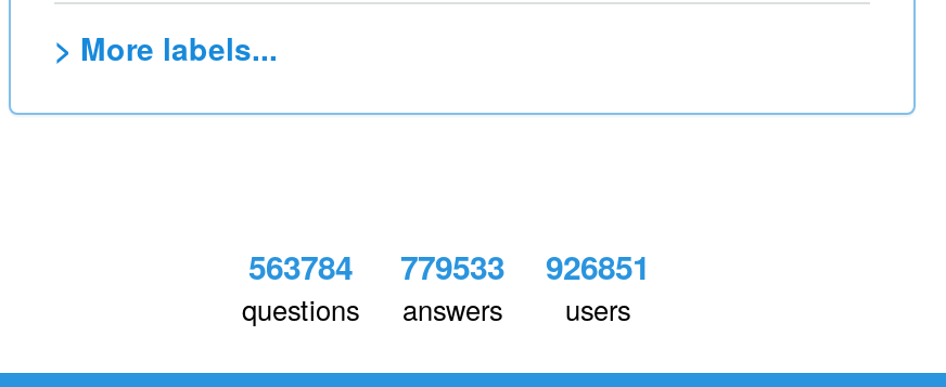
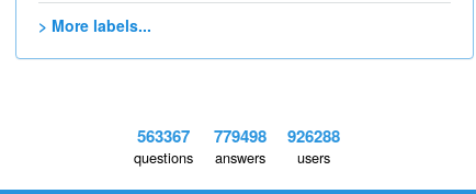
[248,243,353,291] 563784 -> [137,124,189,148] 563367
[400,243,504,291] 779533 -> [213,124,266,148] 779498
[546,243,650,291] 926851 -> [287,124,339,148] 926288

